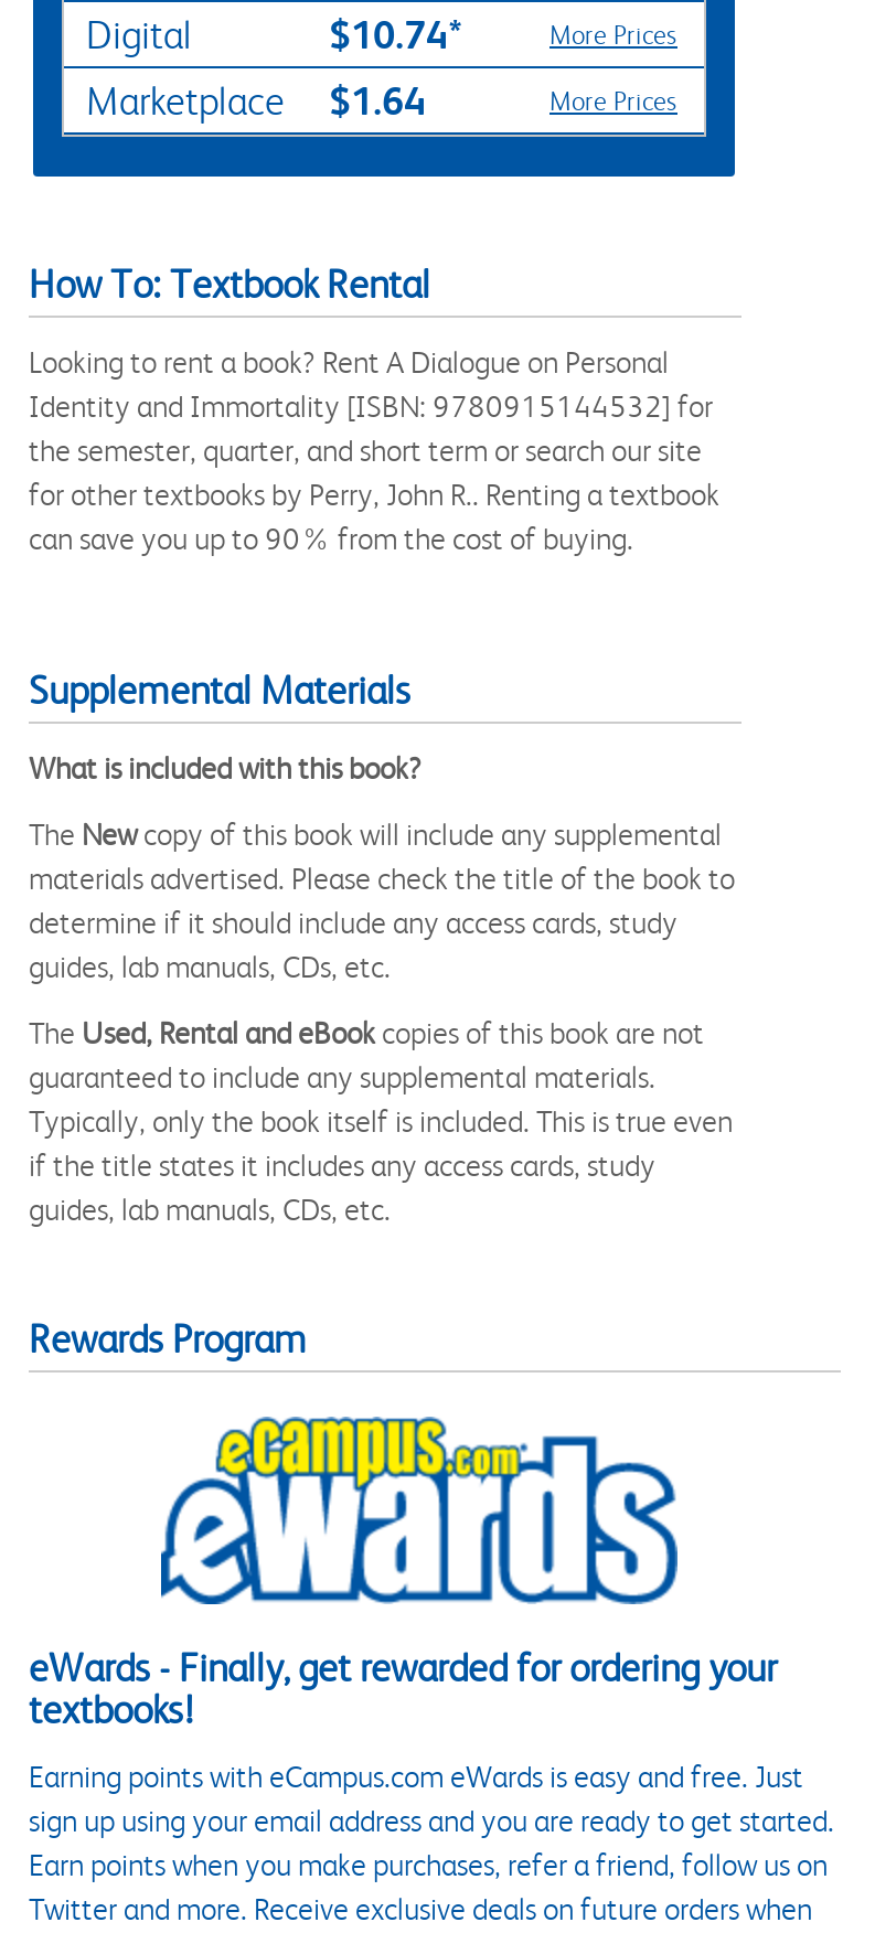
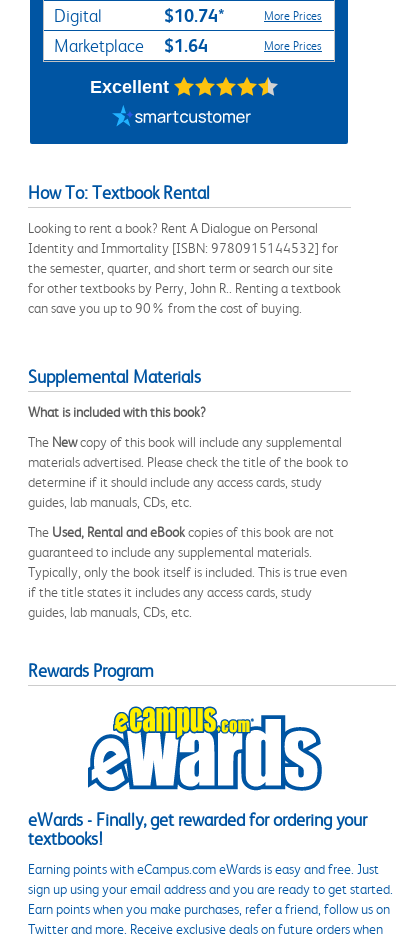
none -> [90,77,169,97] Excellent

